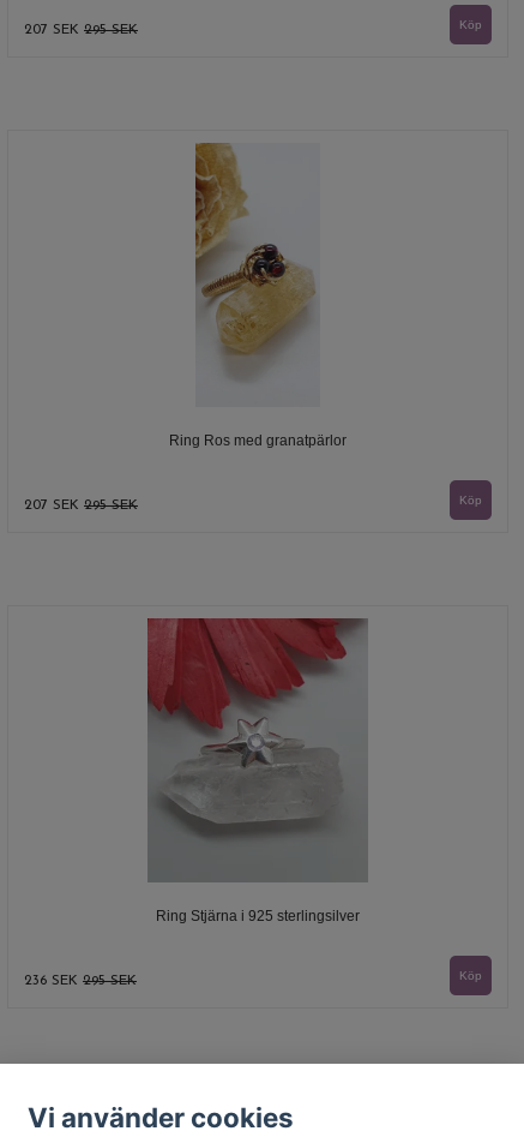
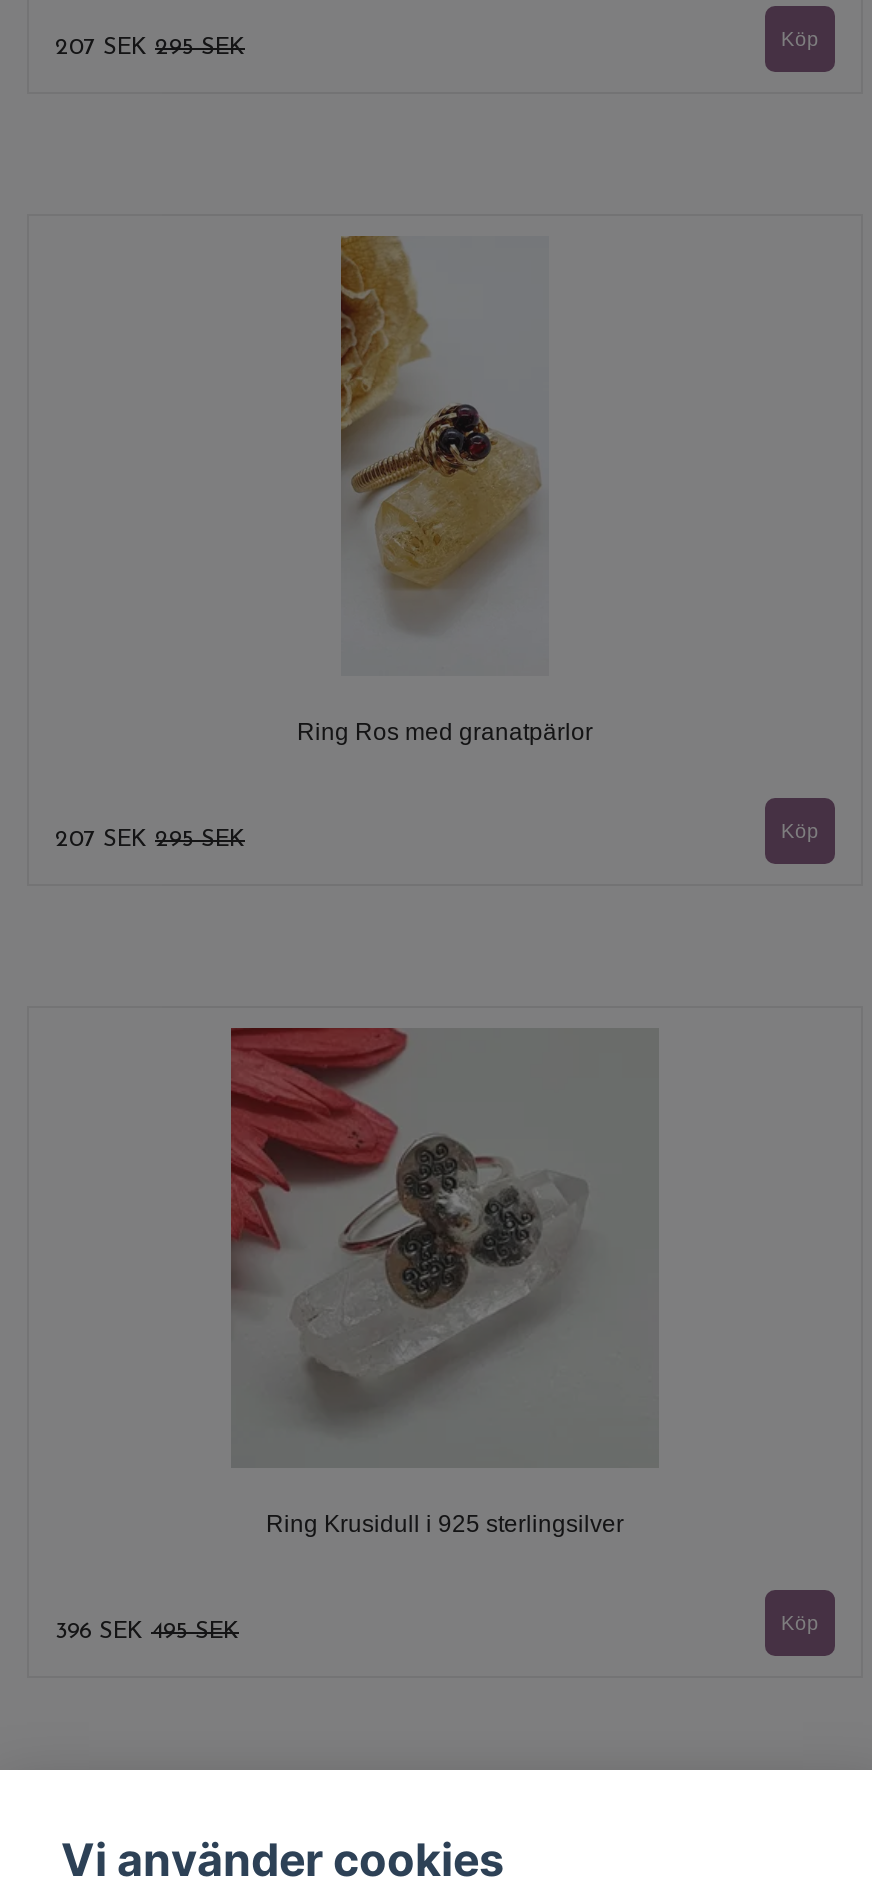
[130,618,365,834] [image] -> [229,1026,619,1388] [image]
[156,908,360,925] Ring Stjärna i 925 sterlingsilver -> [266,1510,624,1538] Ring Krusidull i 925 sterlingsilver
[24,974,137,988] 236 SEK 295 SEK -> [55,1620,239,1644] 396 SEK 495 SEK

